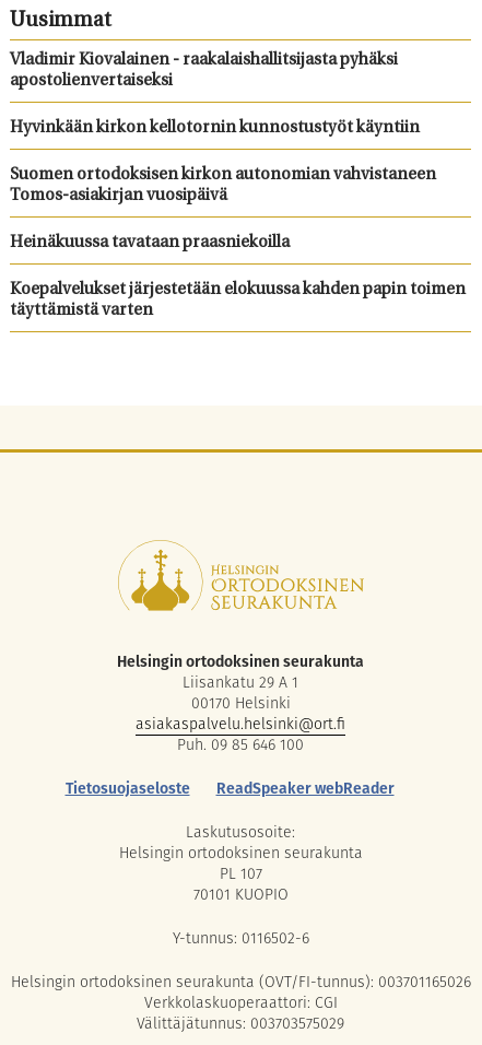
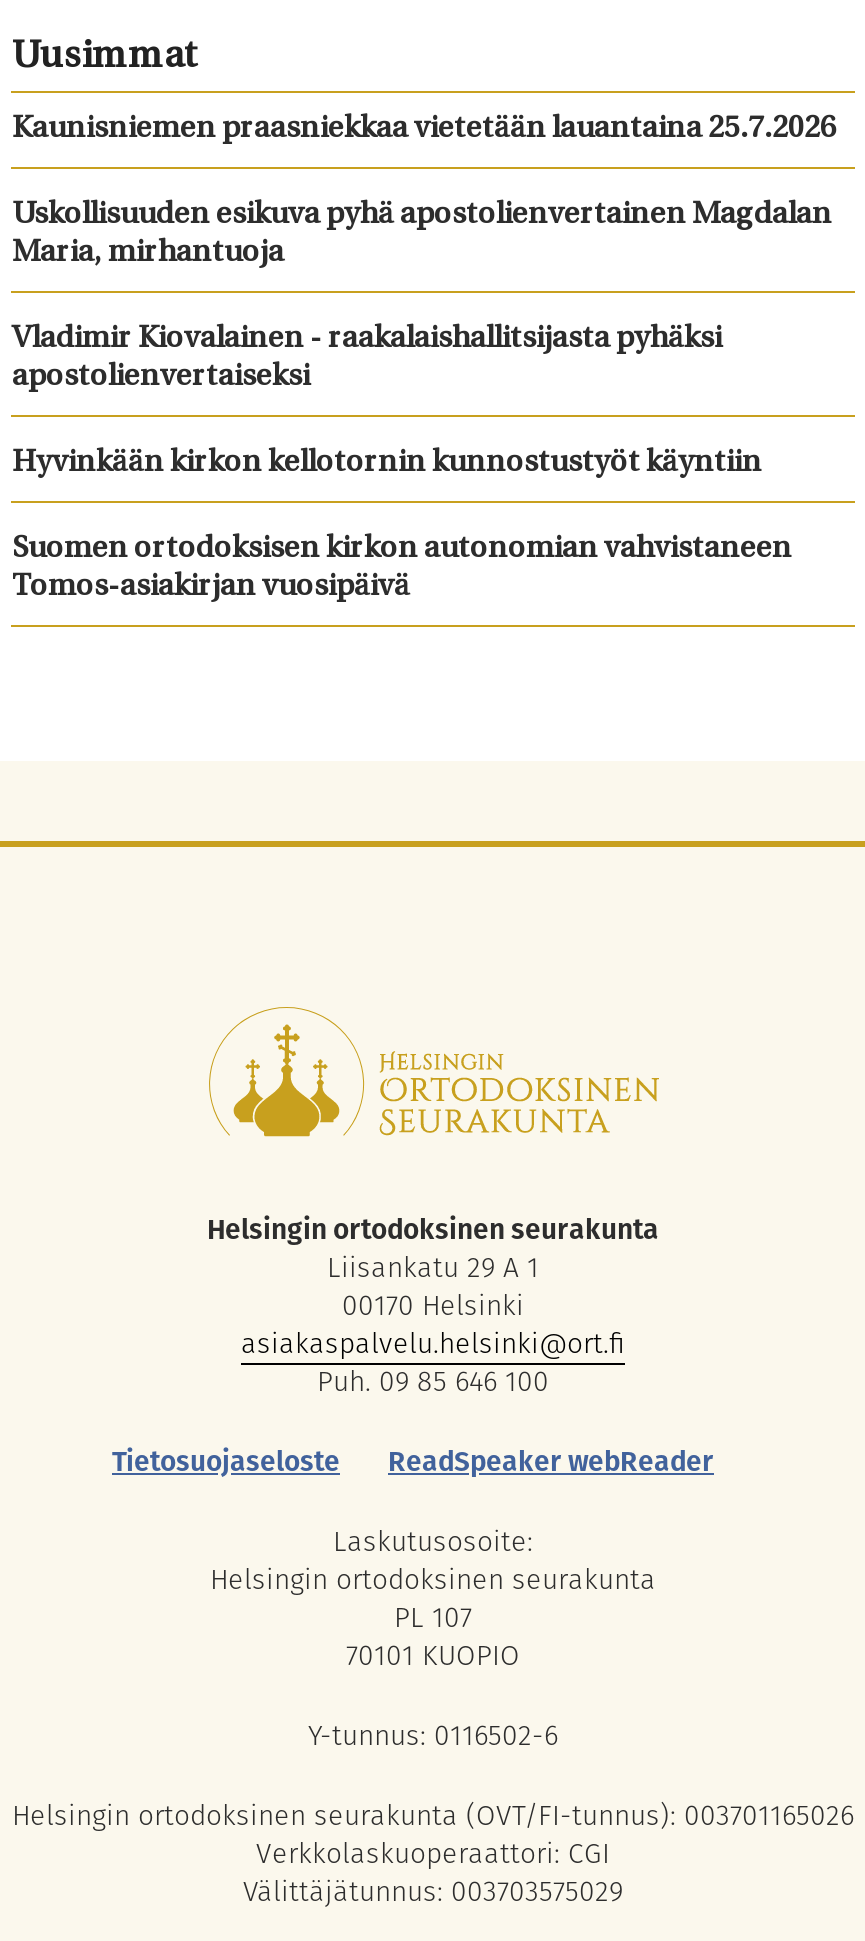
none -> [12,114,836,268] Kaunisniemen praasniekkaa vietetään lauantaina 25.7.2026 | Uskollisuuden esikuva pyhä apostolienvertainen Magdalan | Maria, mirhantuoja
moved [10,52,437,204] -> [12,324,792,602]: Vladimir Kiovalainen - raakalaishallitsijasta pyhäksi | apostolienvertaiseksi | Hyvinkään kirkon kellotornin kunnostustyöt käyntiin | Suomen ortodoksisen kirkon autonomian vahvistaneen | Tomos-asiakirjan vuosipäivä
[10,235,466,319] Heinäkuussa tavataan praasniekoilla | Koepalvelukset järjestetään elokuussa kahden papin toimen | täyttämistä varten -> none

